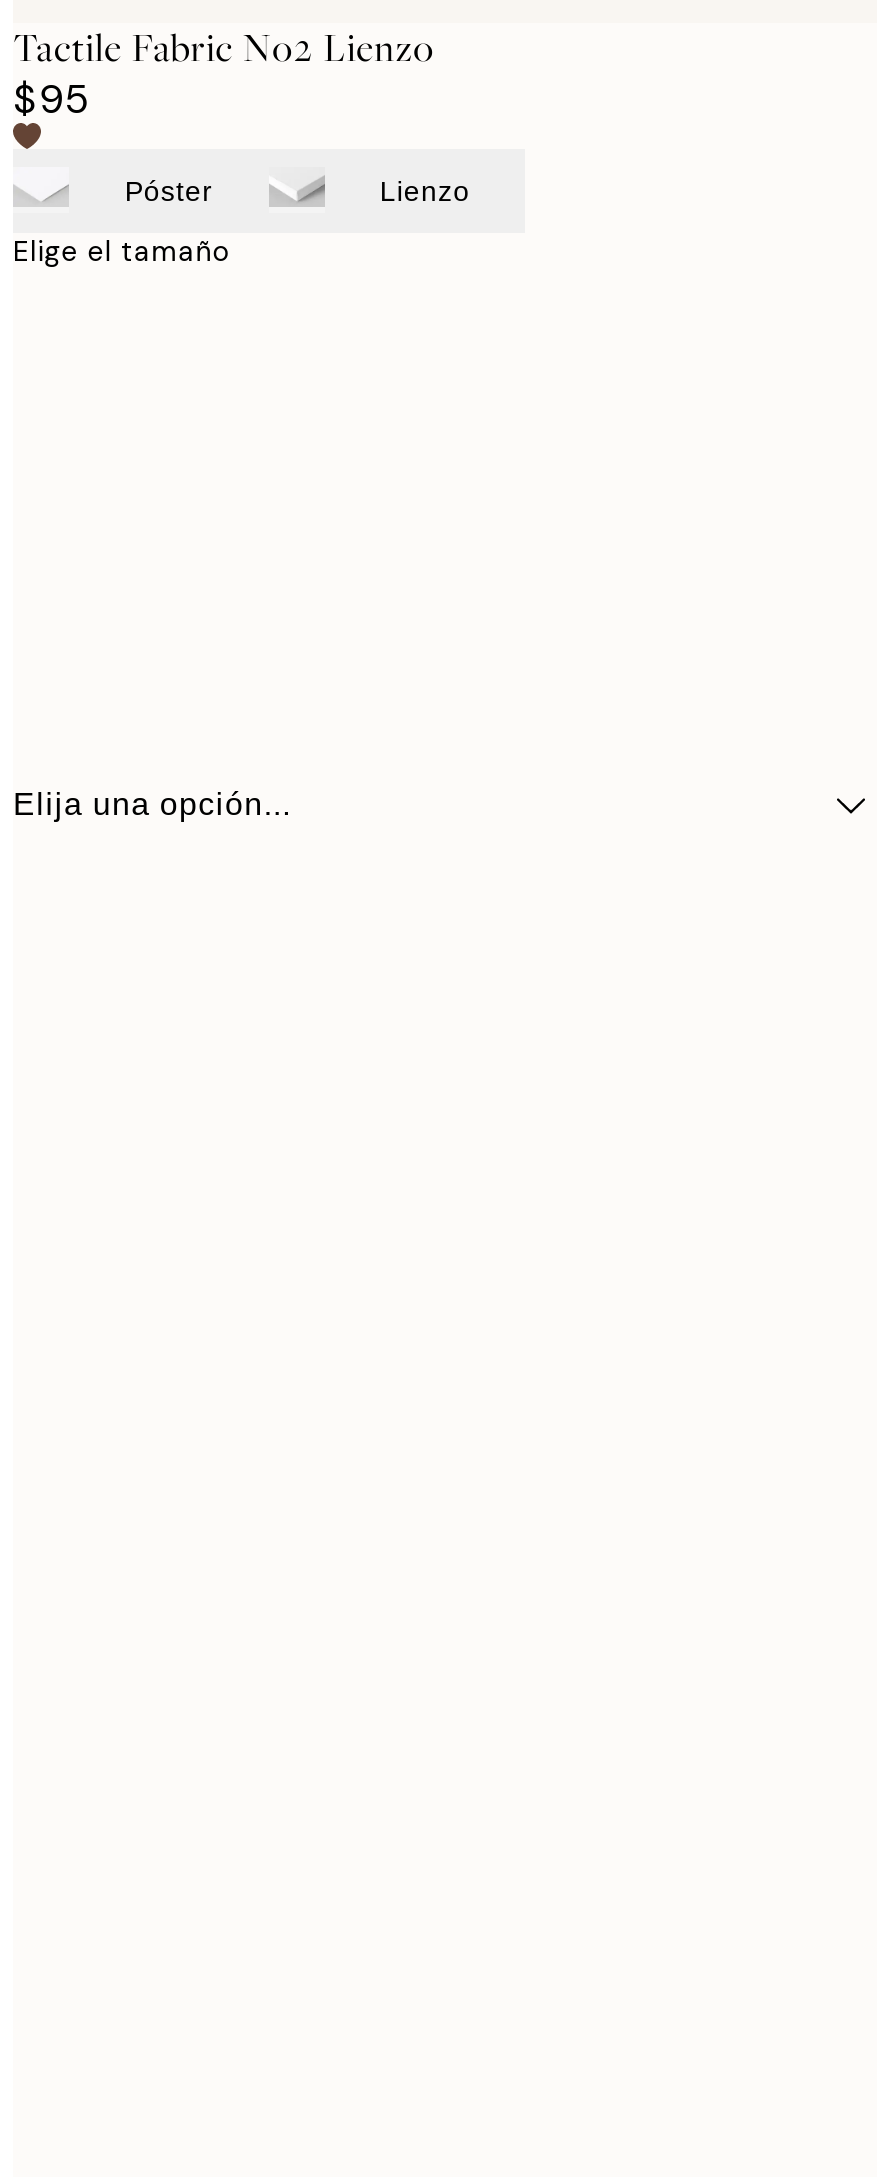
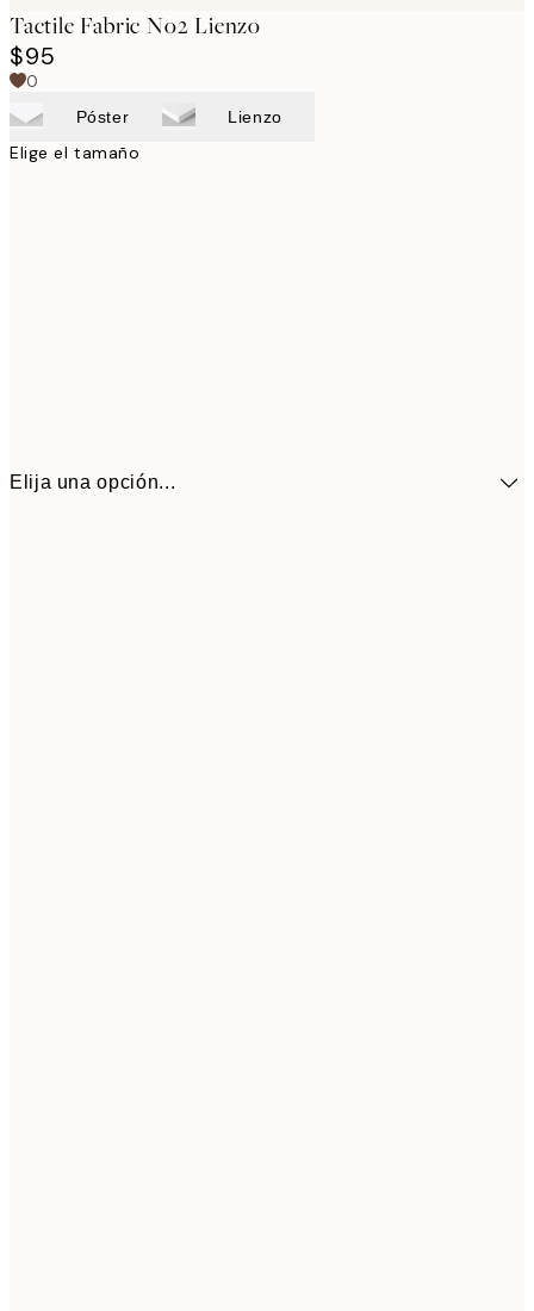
none -> [26,71,39,91] 0

